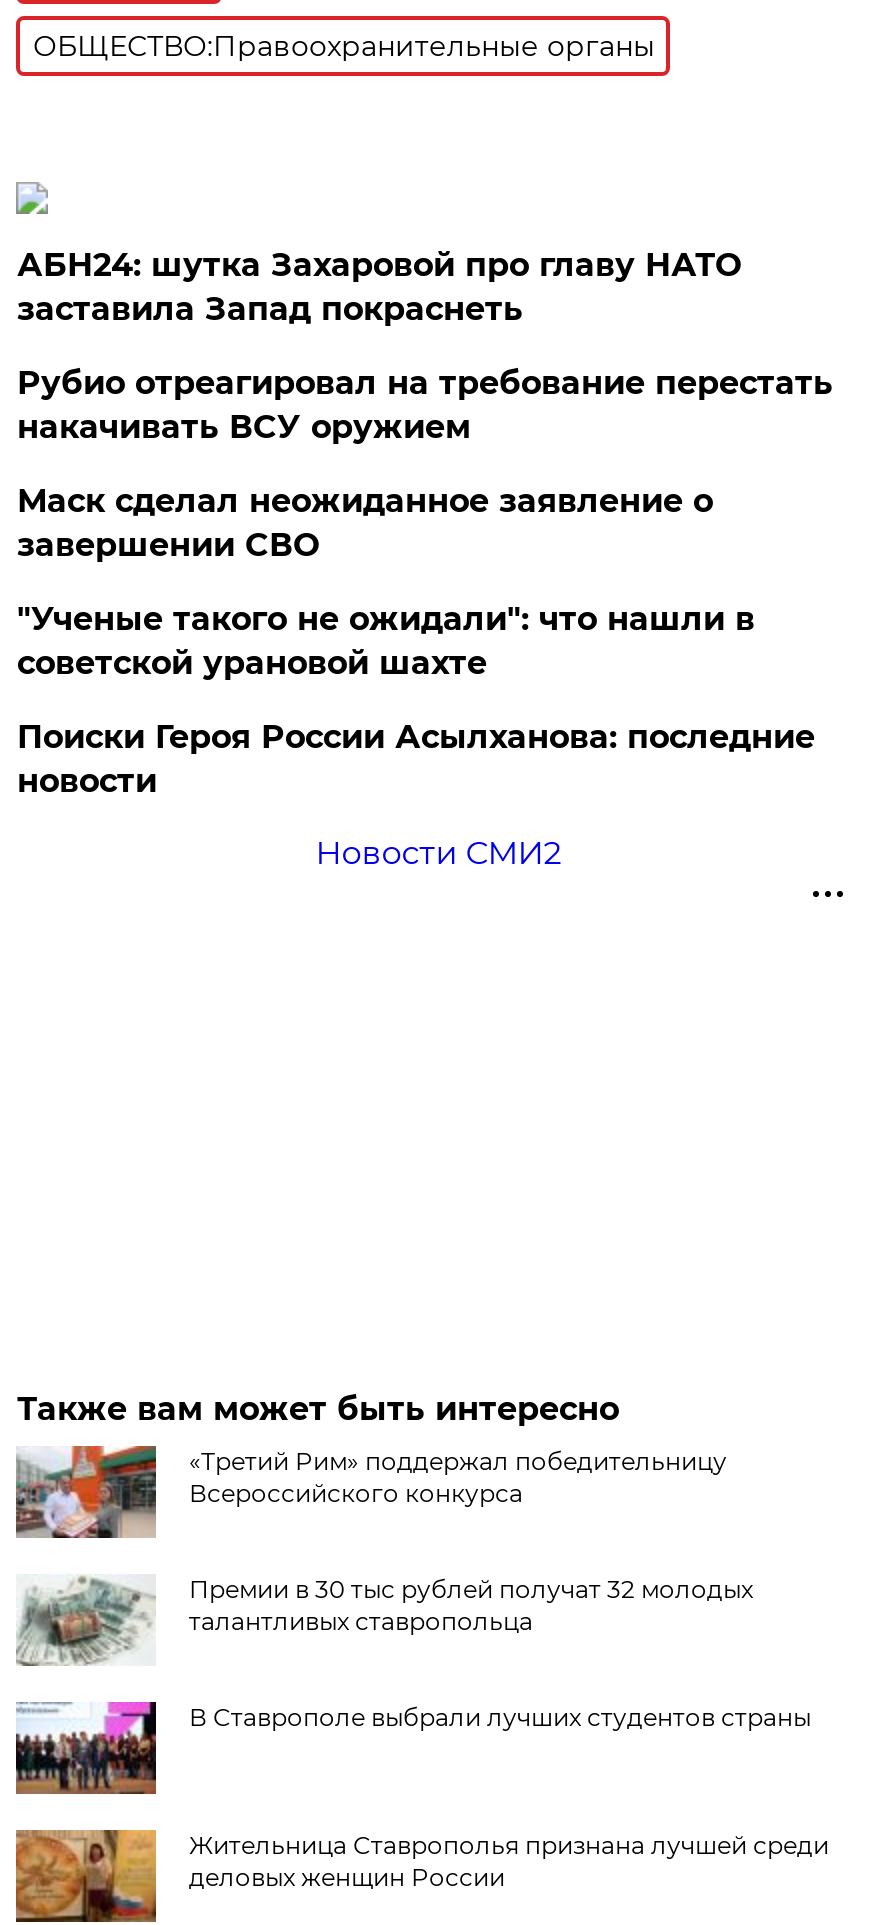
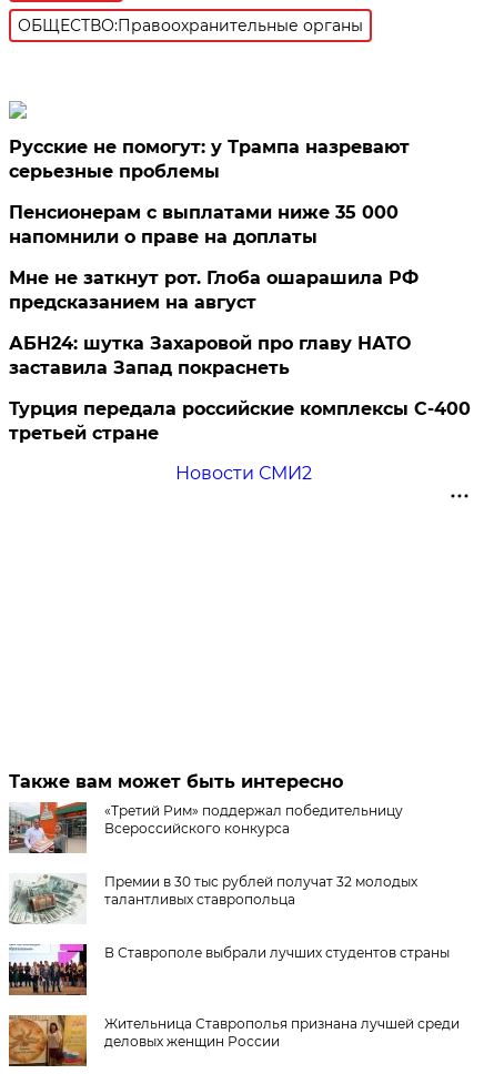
none -> [9,136,419,313] Русские не помогут: у Трампа назревают | серьезные проблемы | Пенсионерам с выплатами ниже 35 000 | напомнили о праве на доплаты | Мне не заткнут рот. Глоба ошарашила РФ | предсказанием на август
moved [17,246,741,328] -> [9,333,411,378]: АБН24: шутка Захаровой про главу НАТО | заставила Запад покраснеть
[17,364,833,800] Рубио отреагировал на требование перестать | накачивать ВСУ оружием | Маск сделал неожиданное заявление о | завершении СВО | "Ученые такого не ожидали": что нашли в | советской урановой шахте | Поиски Героя России Асылханова: последние | новости -> [9,398,471,444] Турция передала российские комплексы С-400 | третьей стране

